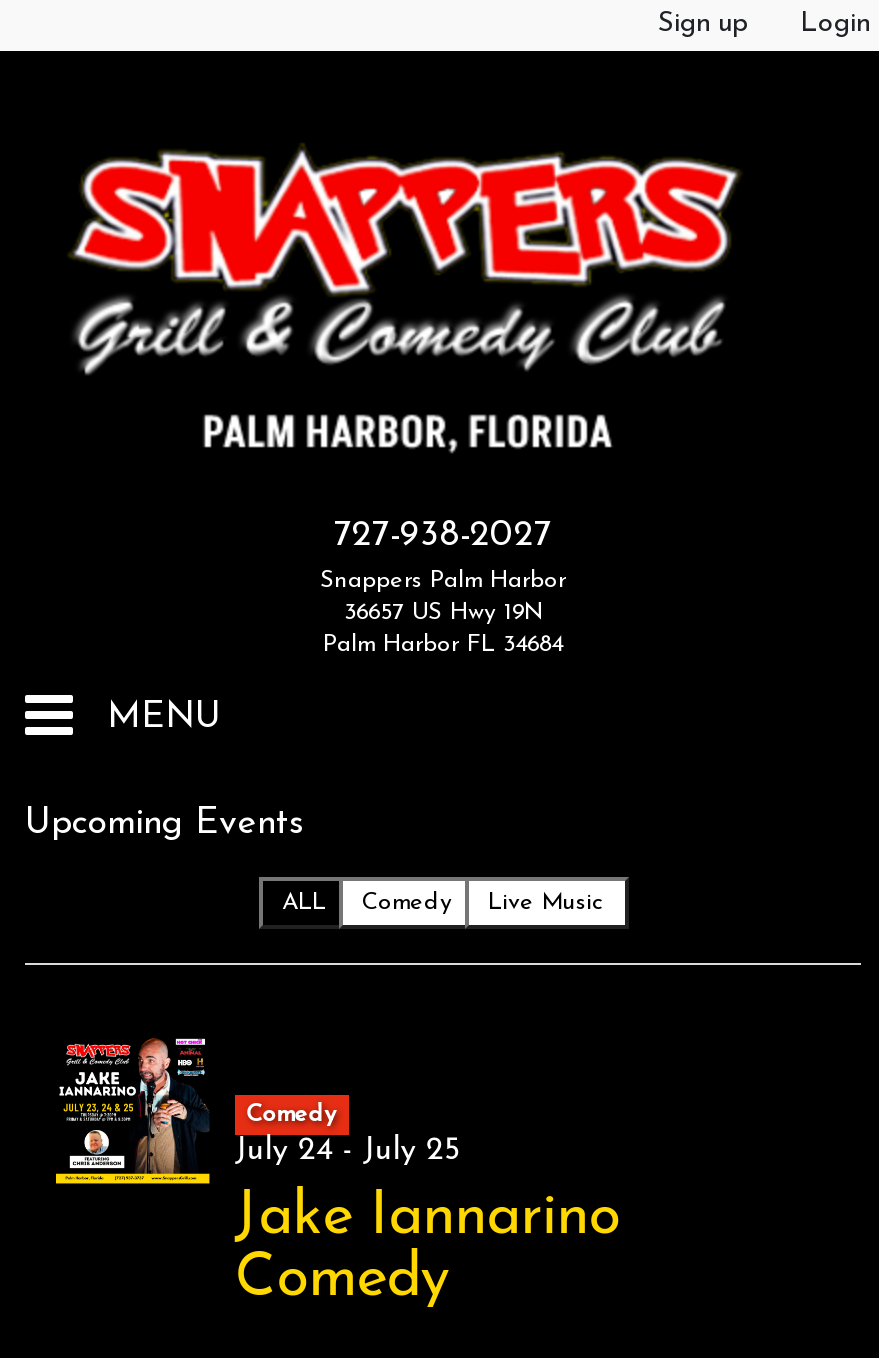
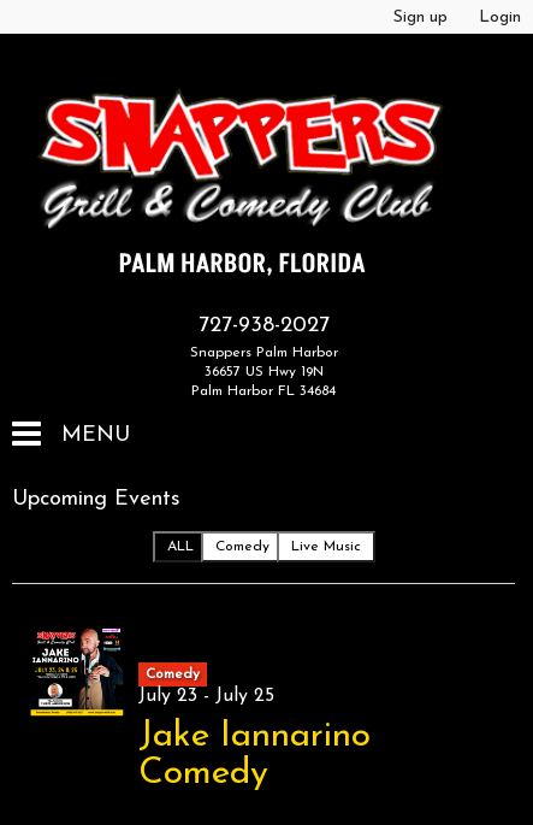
[234,1135,460,1167] July 24 - July 25 -> [138,687,274,706] July 23 - July 25

